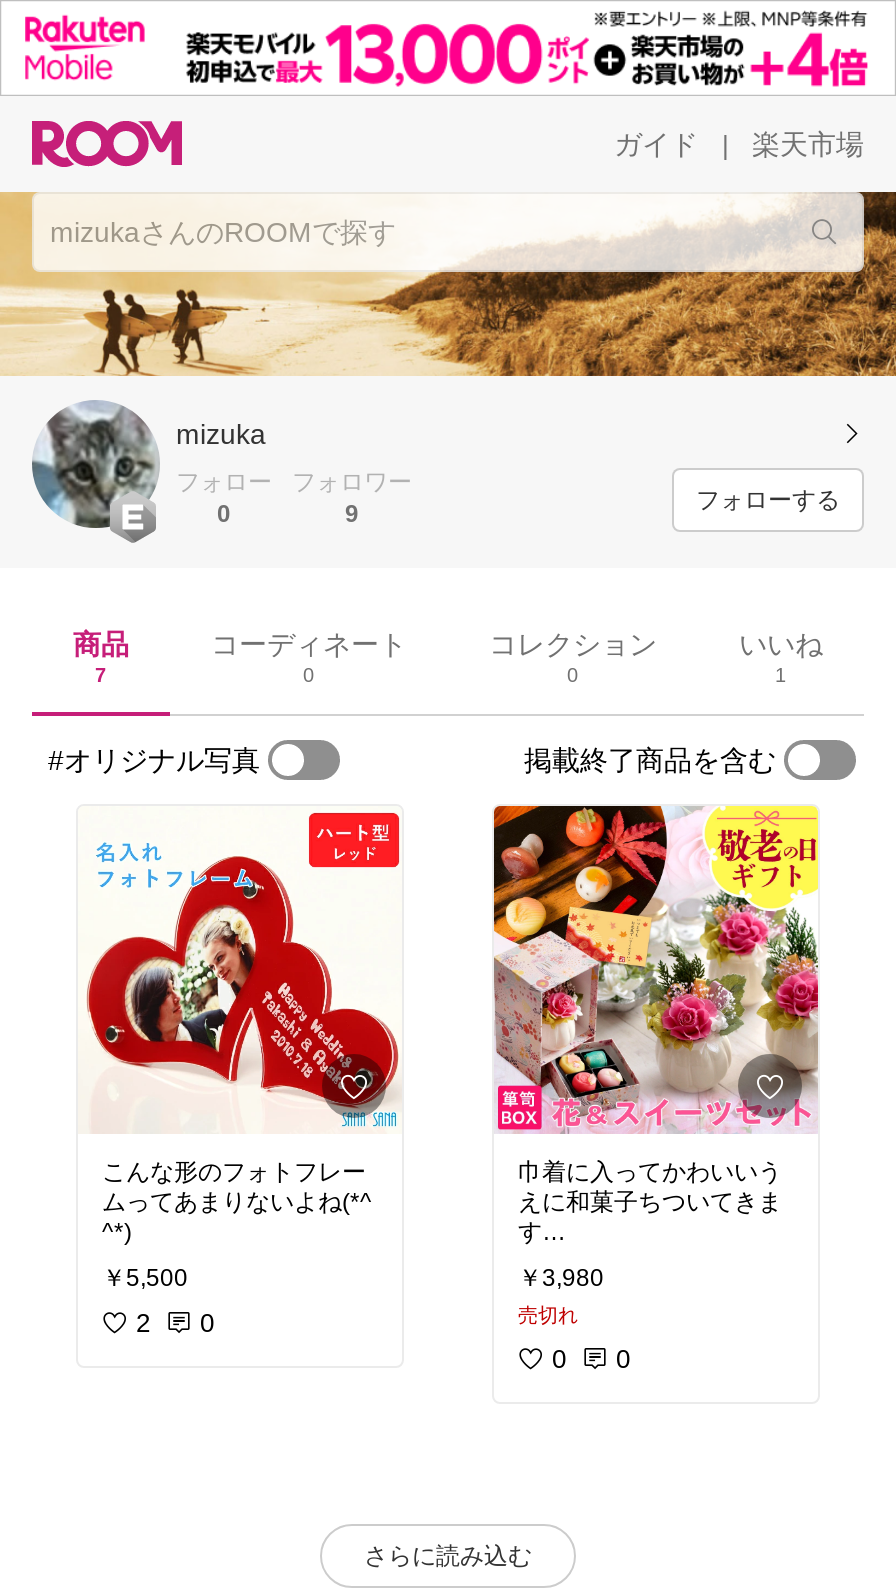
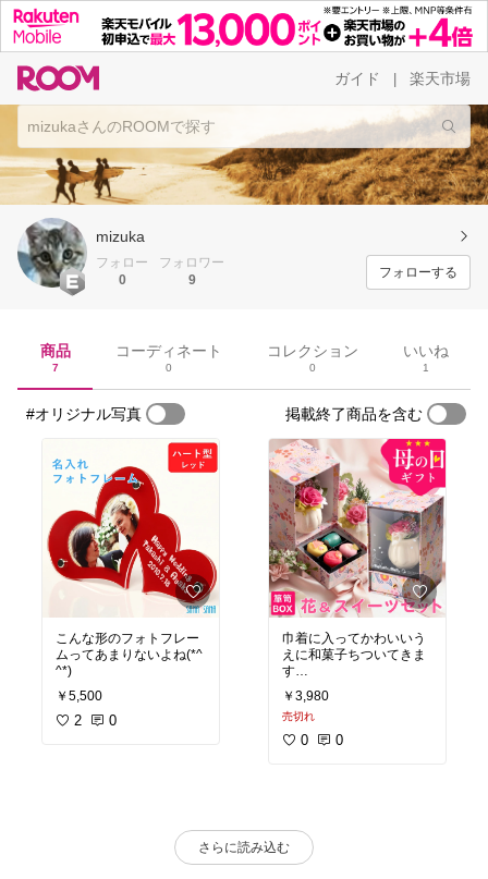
[492,804,820,1134] [image] -> [268,438,447,618] [image]

